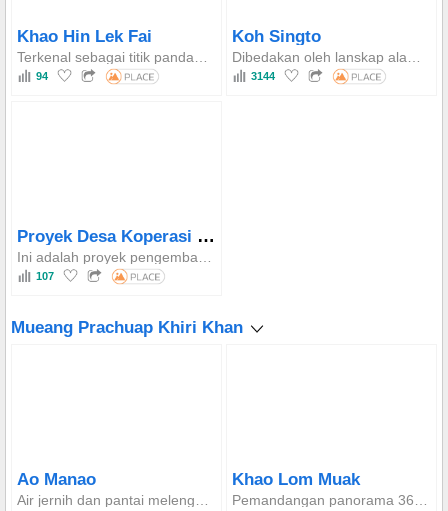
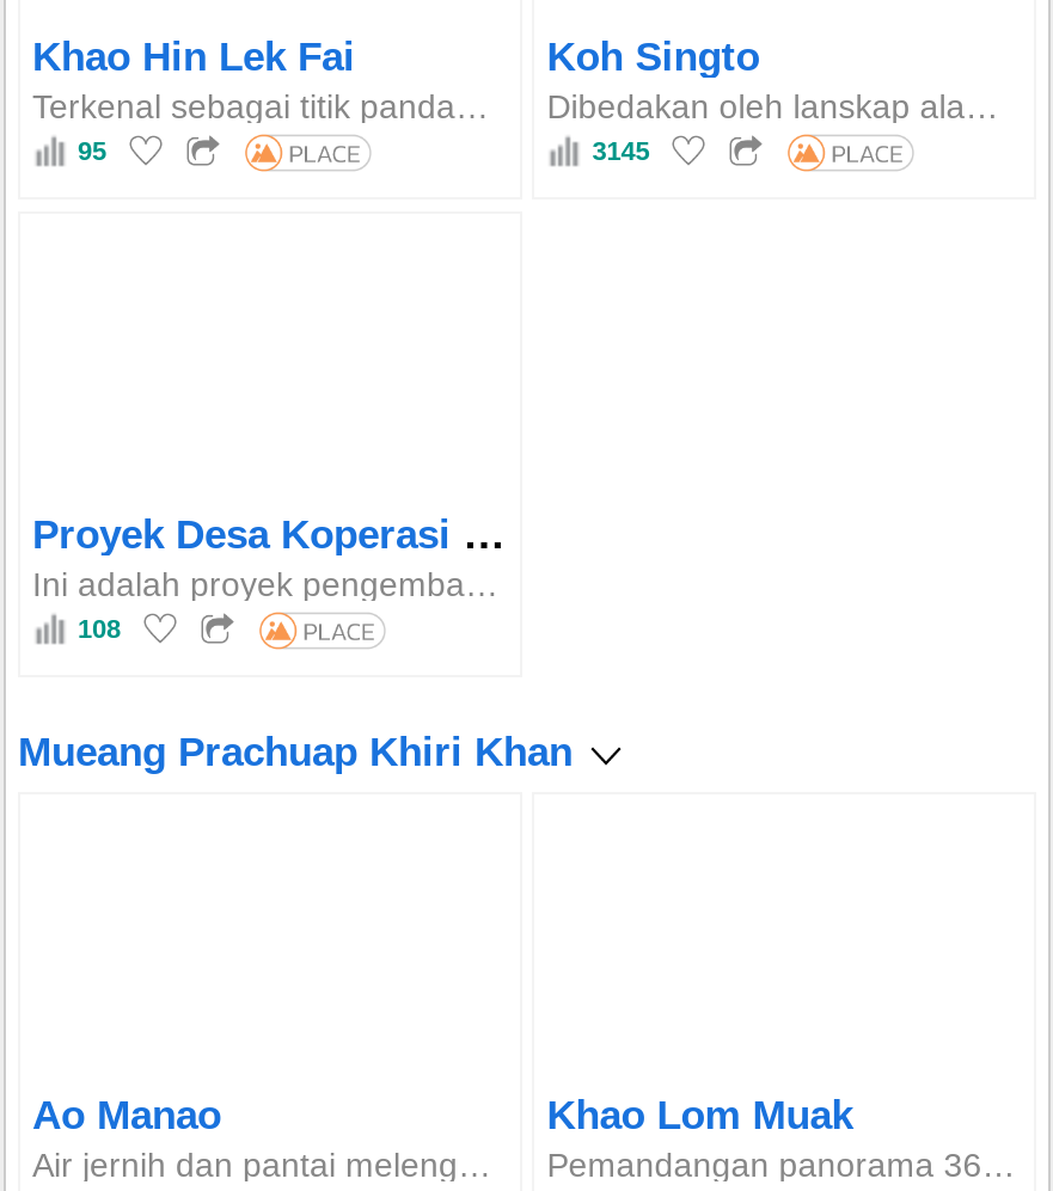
[36,70,48,82] 94 -> [78,137,106,165] 95
[251,70,275,82] 3144 -> [592,137,650,165] 3145
[36,270,54,282] 107 -> [78,614,121,643] 108

